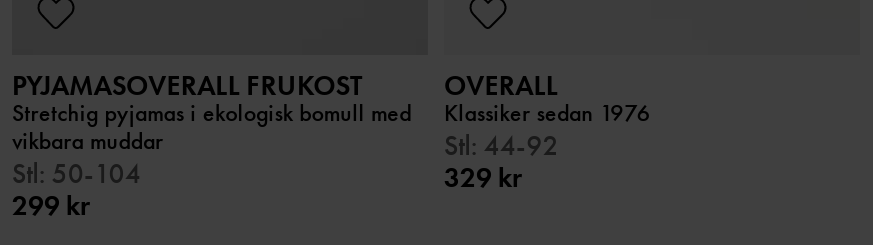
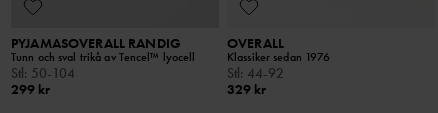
[12,68,412,158] PYJAMASOVERALL FRUKOST | Stretchig pyjamas i ekologisk bomull med | vikbara muddar -> [11,34,196,65] PYJAMASOVERALL RANDIG | Tunn och sval trikå av Tencel™ lyocell

